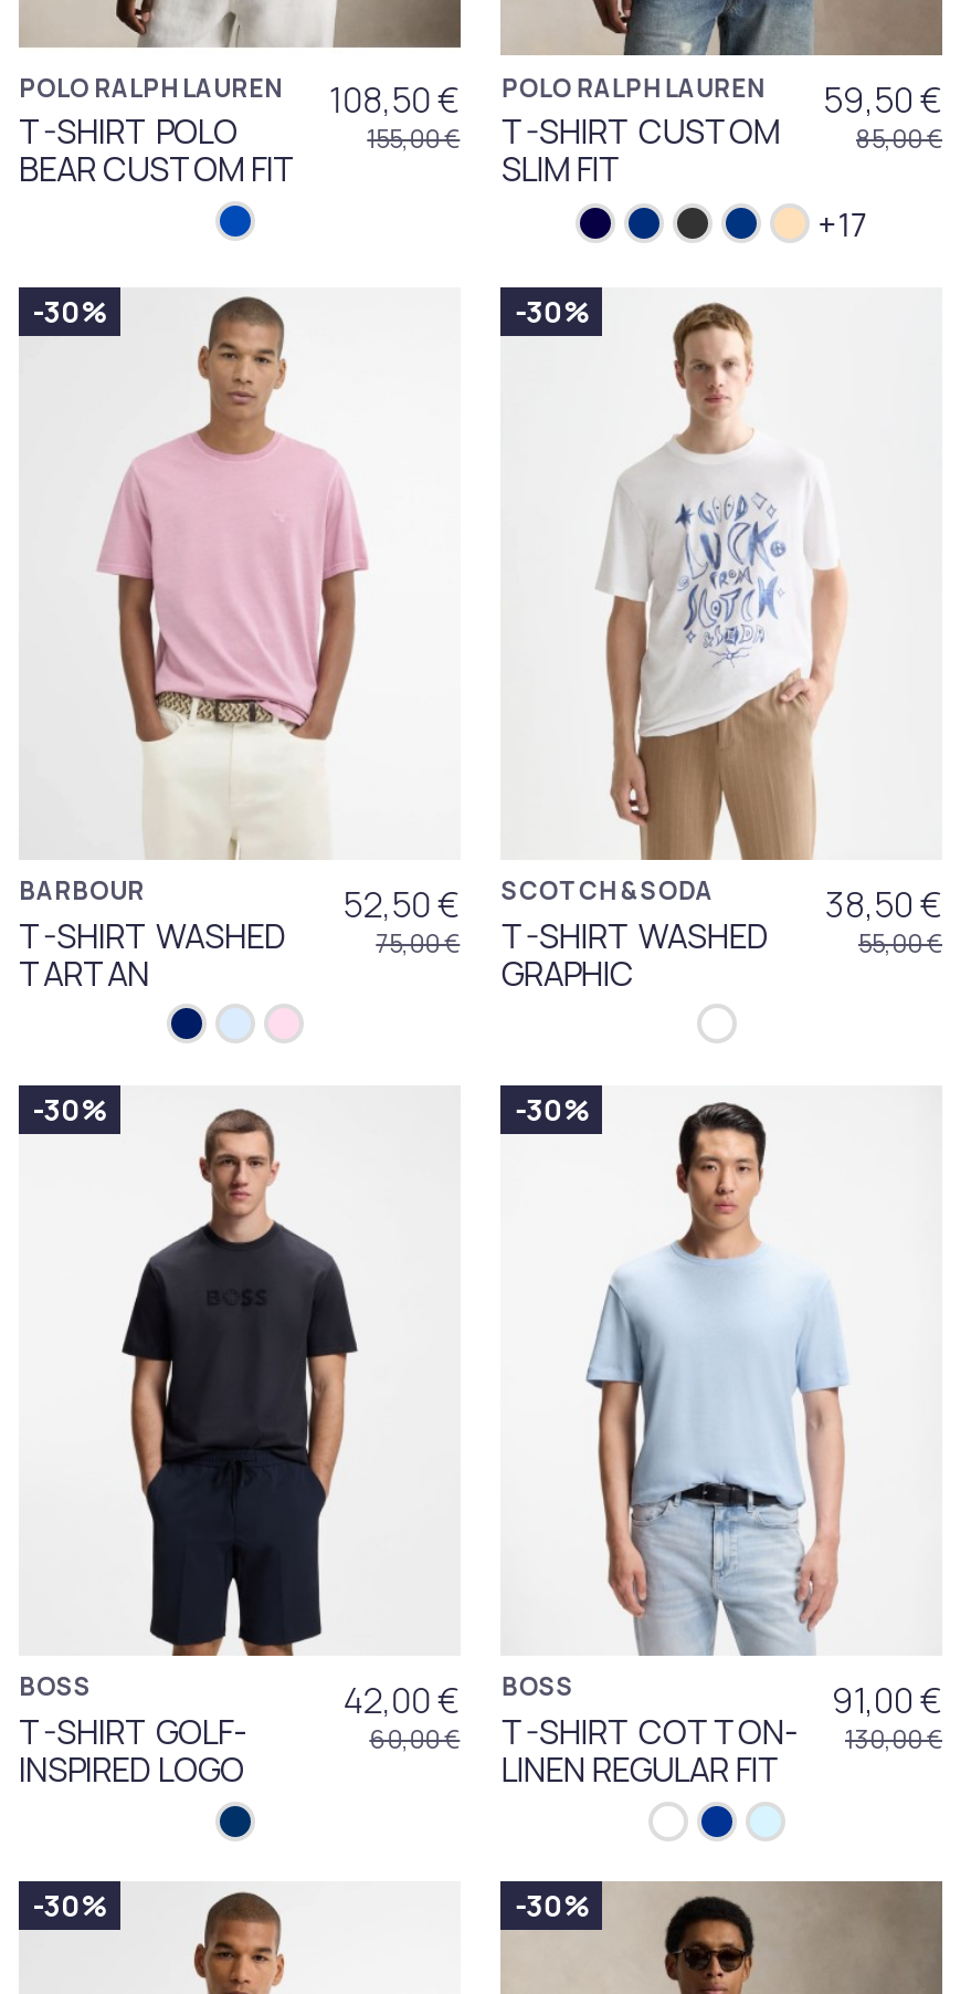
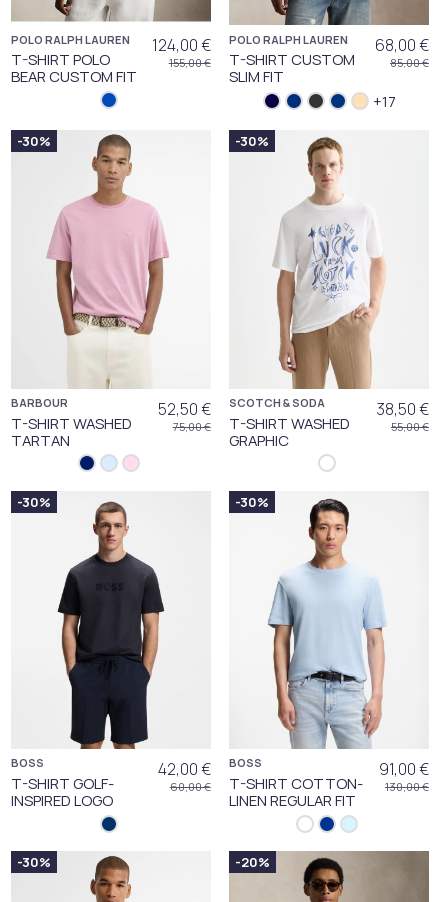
[330,76,460,125] 108,50 € -> [152,34,211,56] 124,00 €
[823,76,942,125] 59,50 € -> [375,34,429,56] 68,00 €
[514,1886,589,1926] -30% -> [235,853,270,871] -20%

